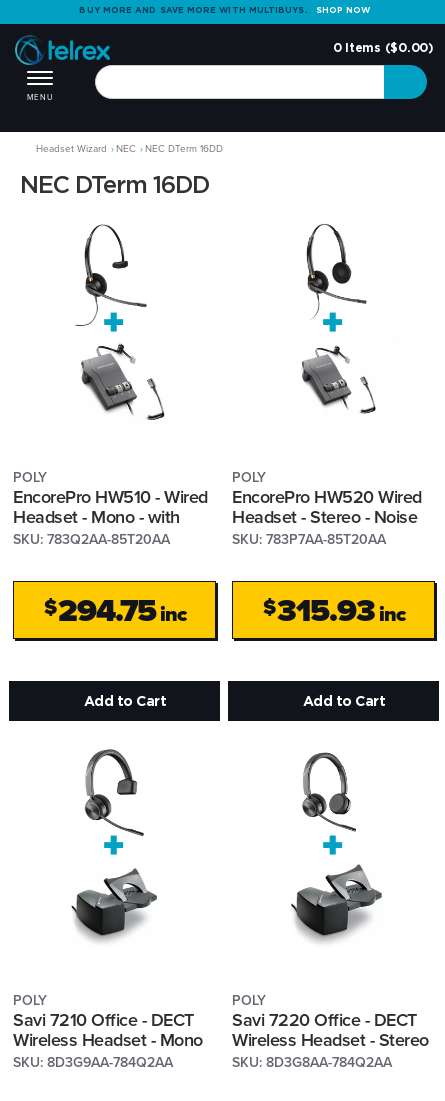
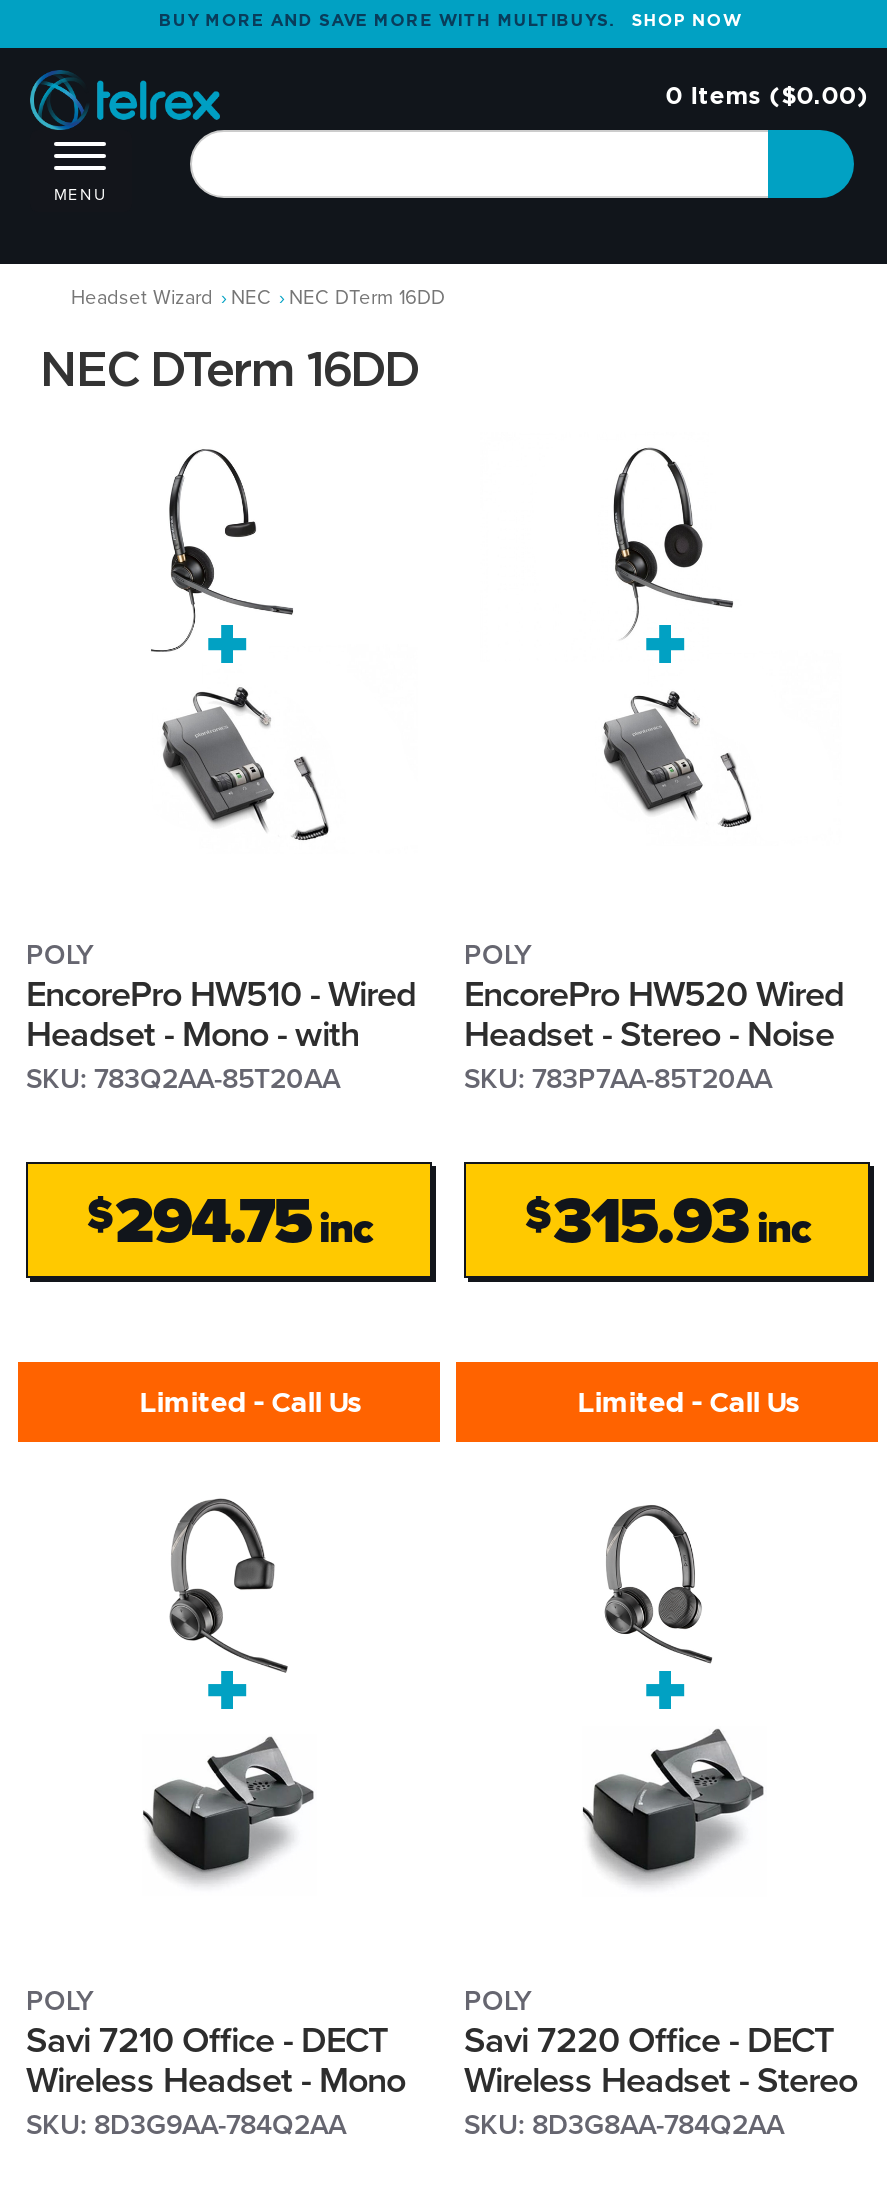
[80,693,166,708] Add to Cart -> [132,1386,360,1416] Limited - Call Us
[299,693,385,708] Add to Cart -> [570,1386,798,1416] Limited - Call Us

